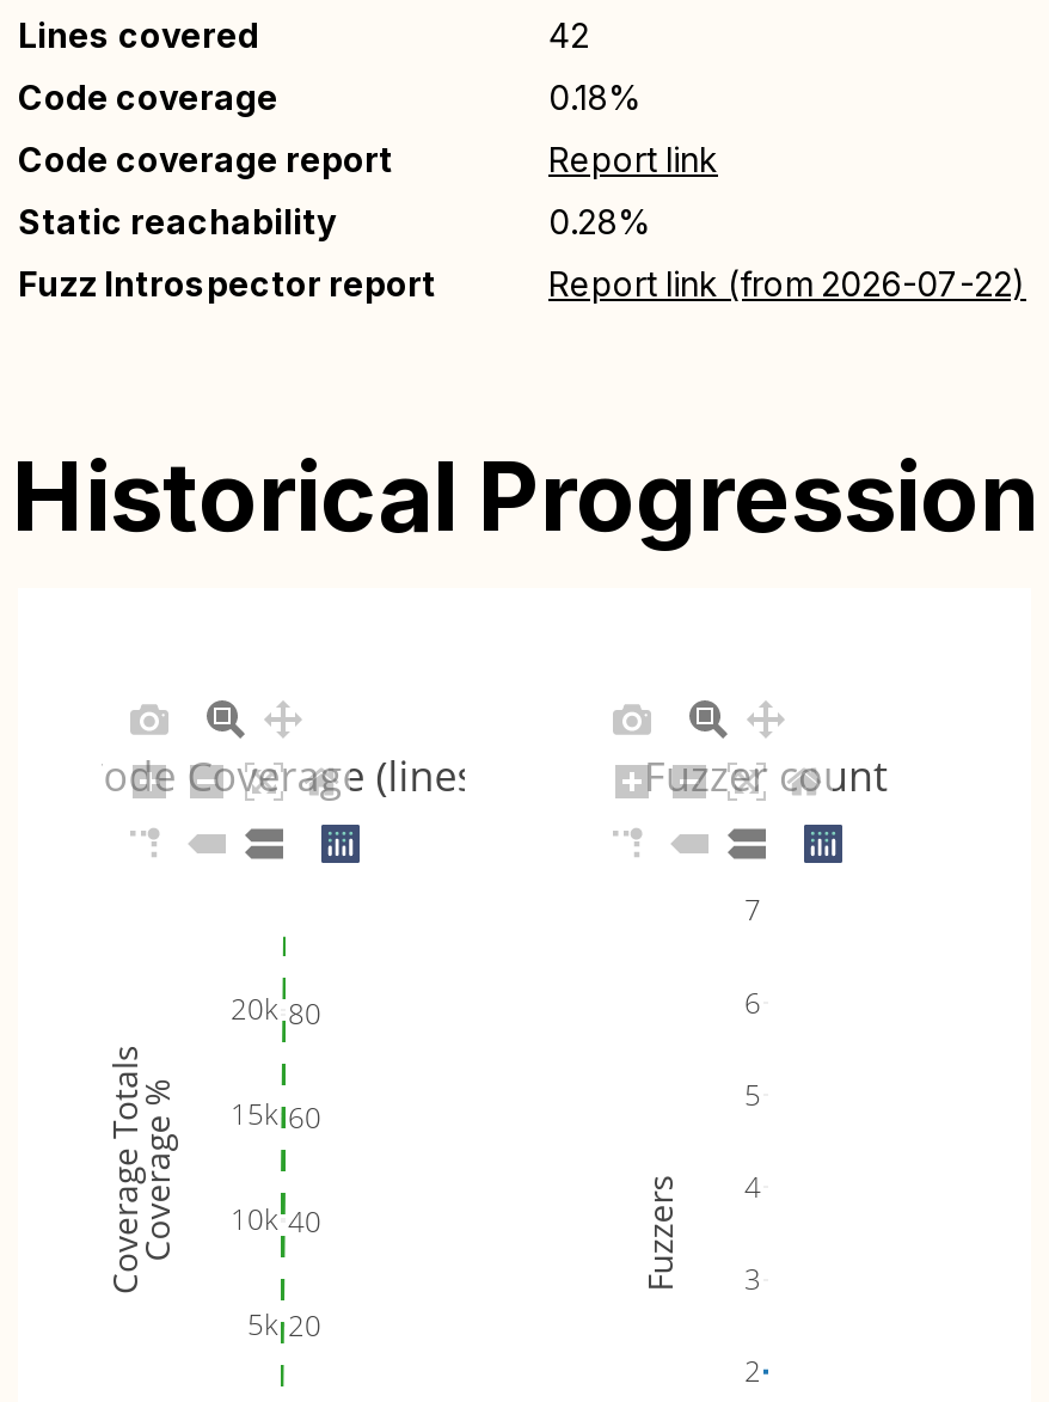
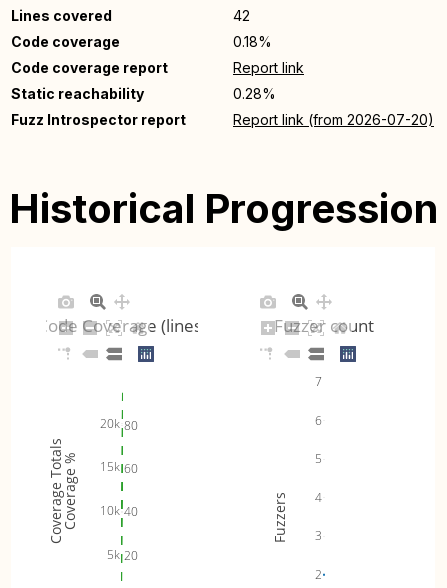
[548,263,1026,304] Report link (from 2026-07-22) -> [233,111,434,128] Report link (from 2026-07-20)

